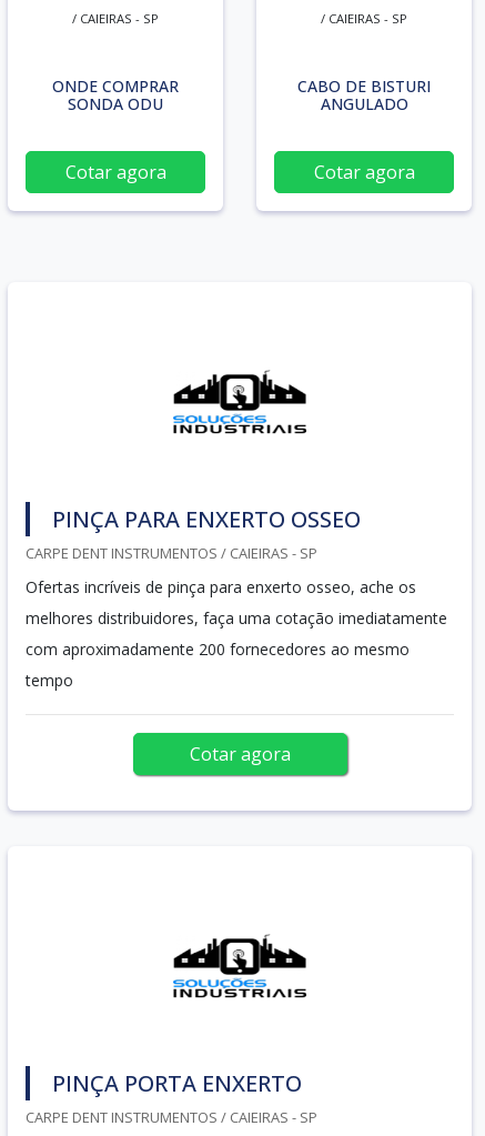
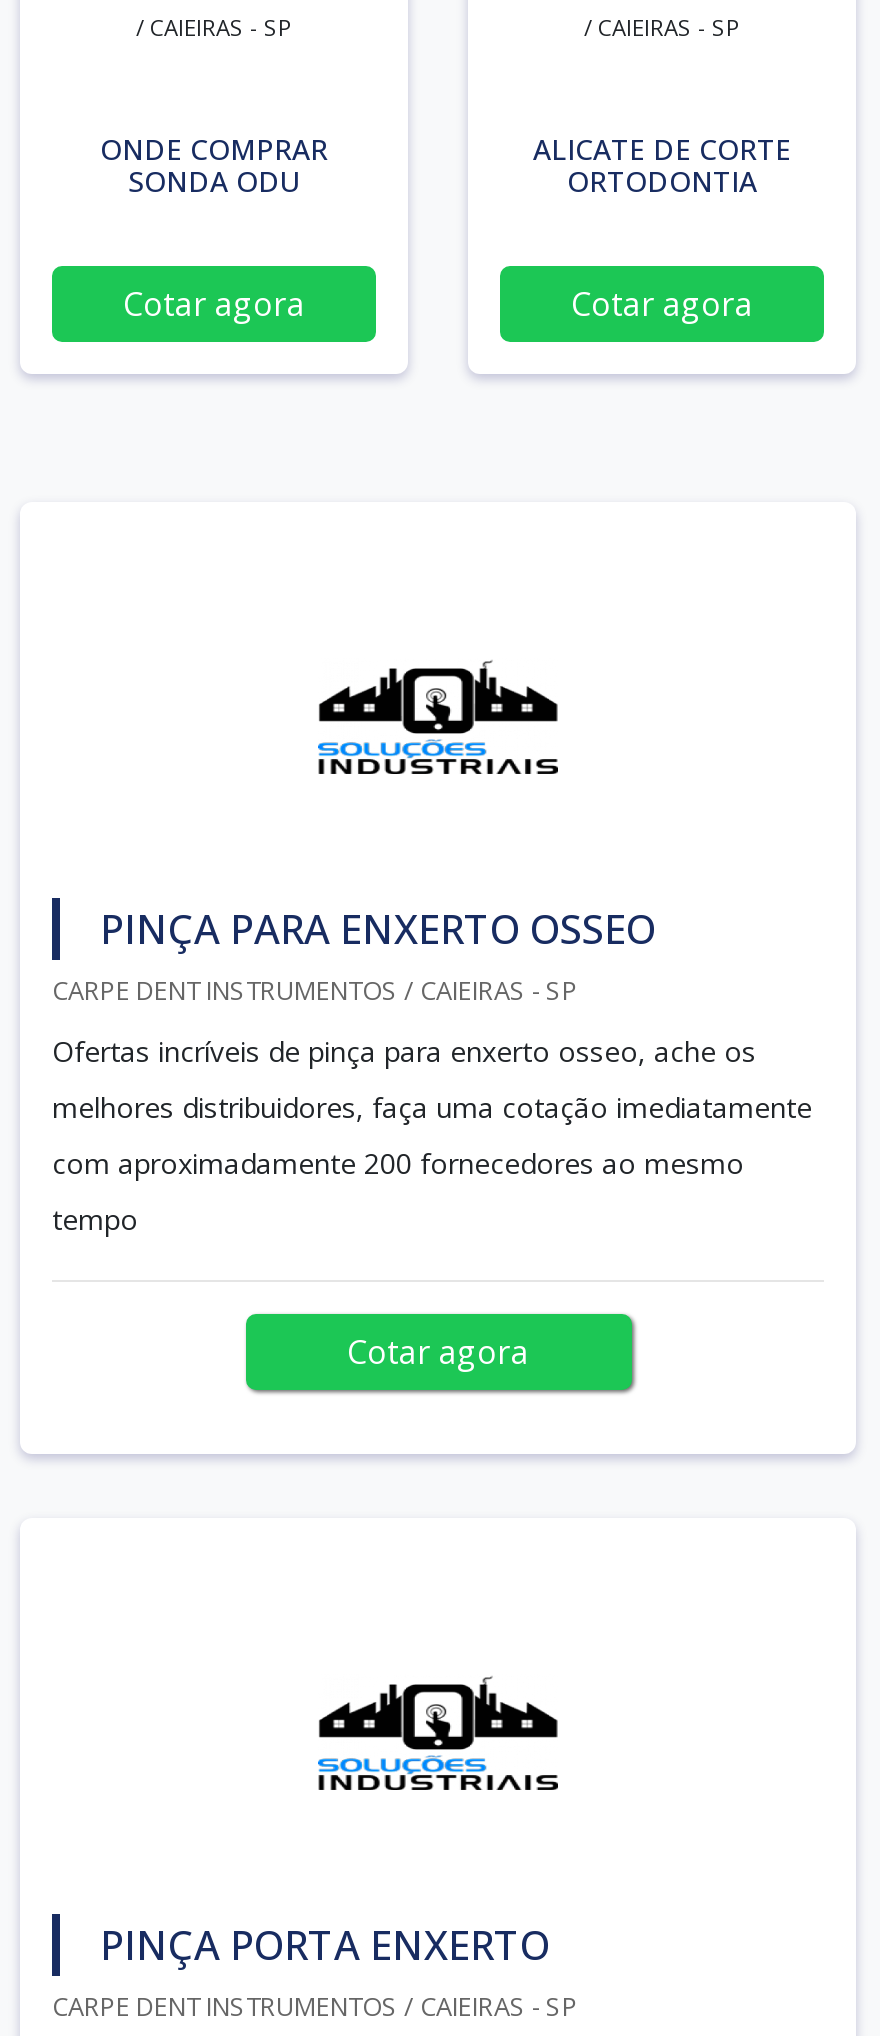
[297,75,431,114] CABO DE BISTURI | ANGULADO -> [533,130,791,200] ALICATE DE CORTE | ORTODONTIA

